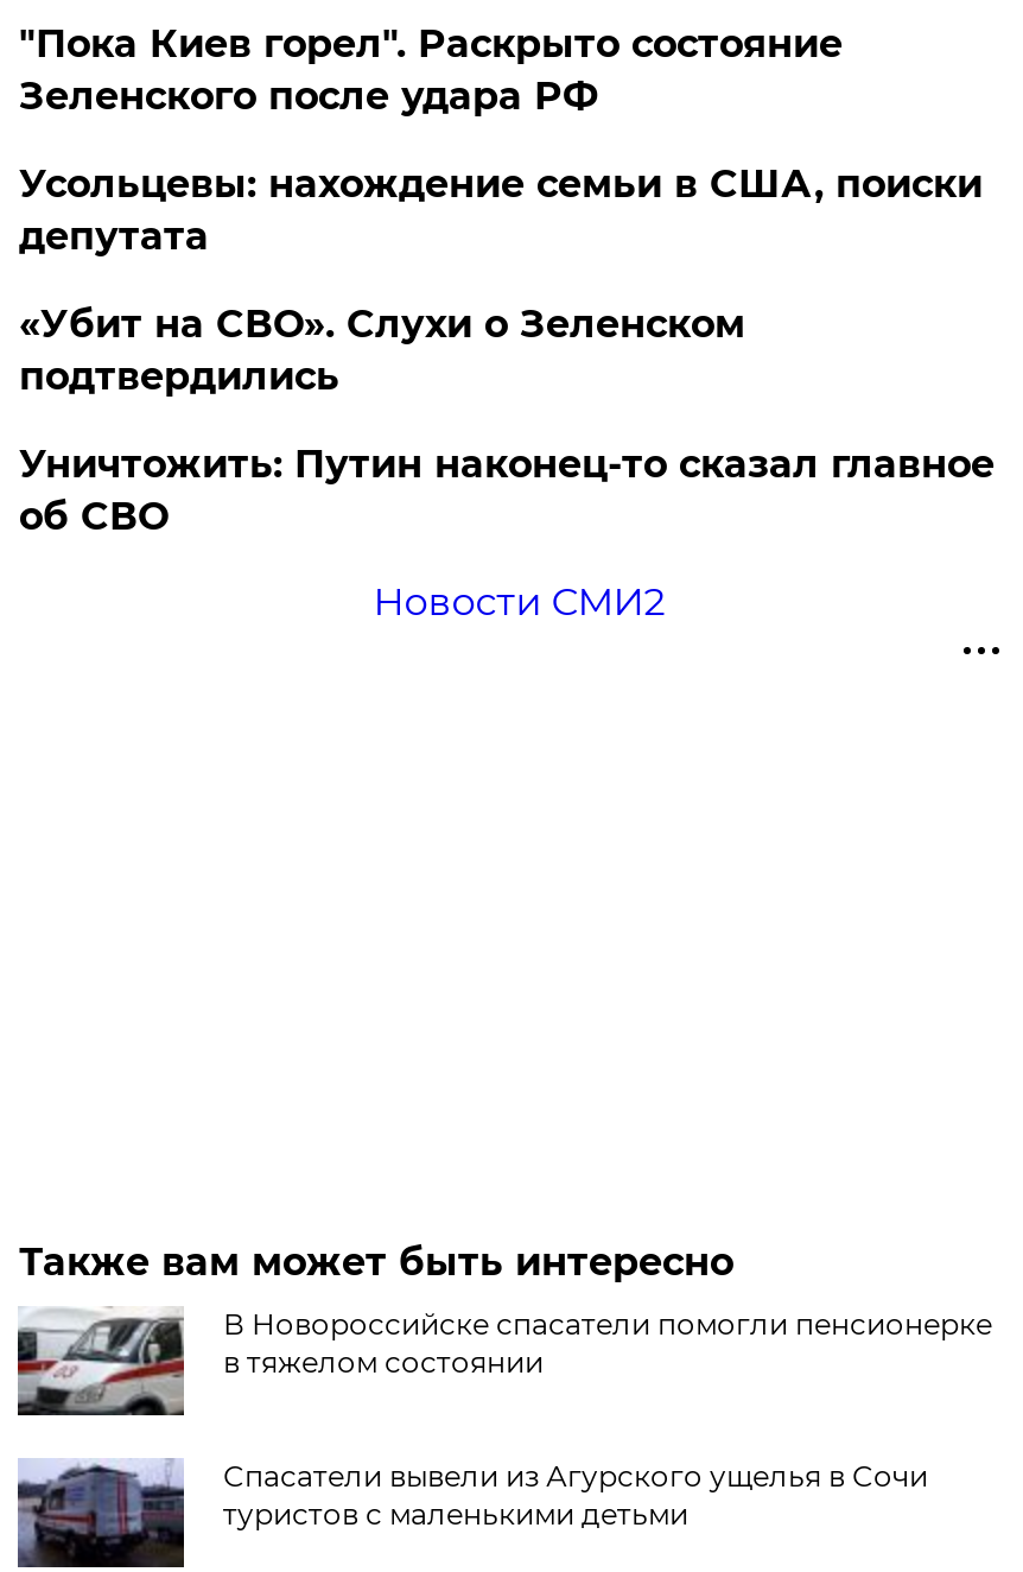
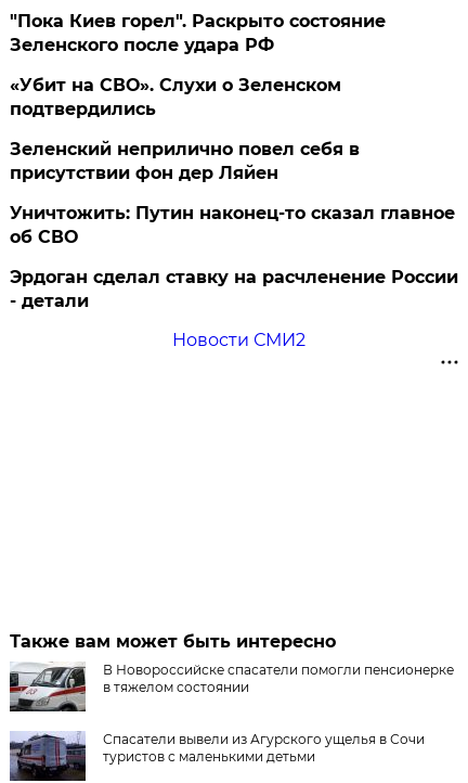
[19,161,982,259] Усольцевы: нахождение семьи в США, поиски | депутата -> none
moved [19,301,745,399] -> [10,75,342,119]: «Убит на СВО». Слухи о Зеленском | подтвердились
none -> [10,139,360,183] Зеленский неприлично повел cебя в | присутствии фон дер Ляйен
none -> [10,267,459,311] Эрдоган сделал ставку на расчленение России | - детали

